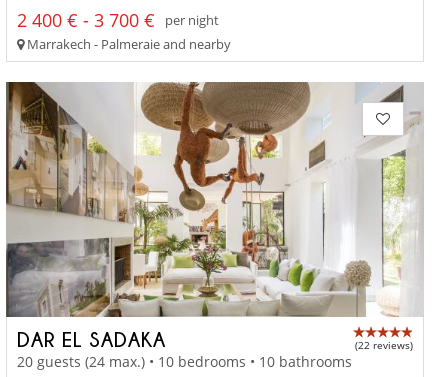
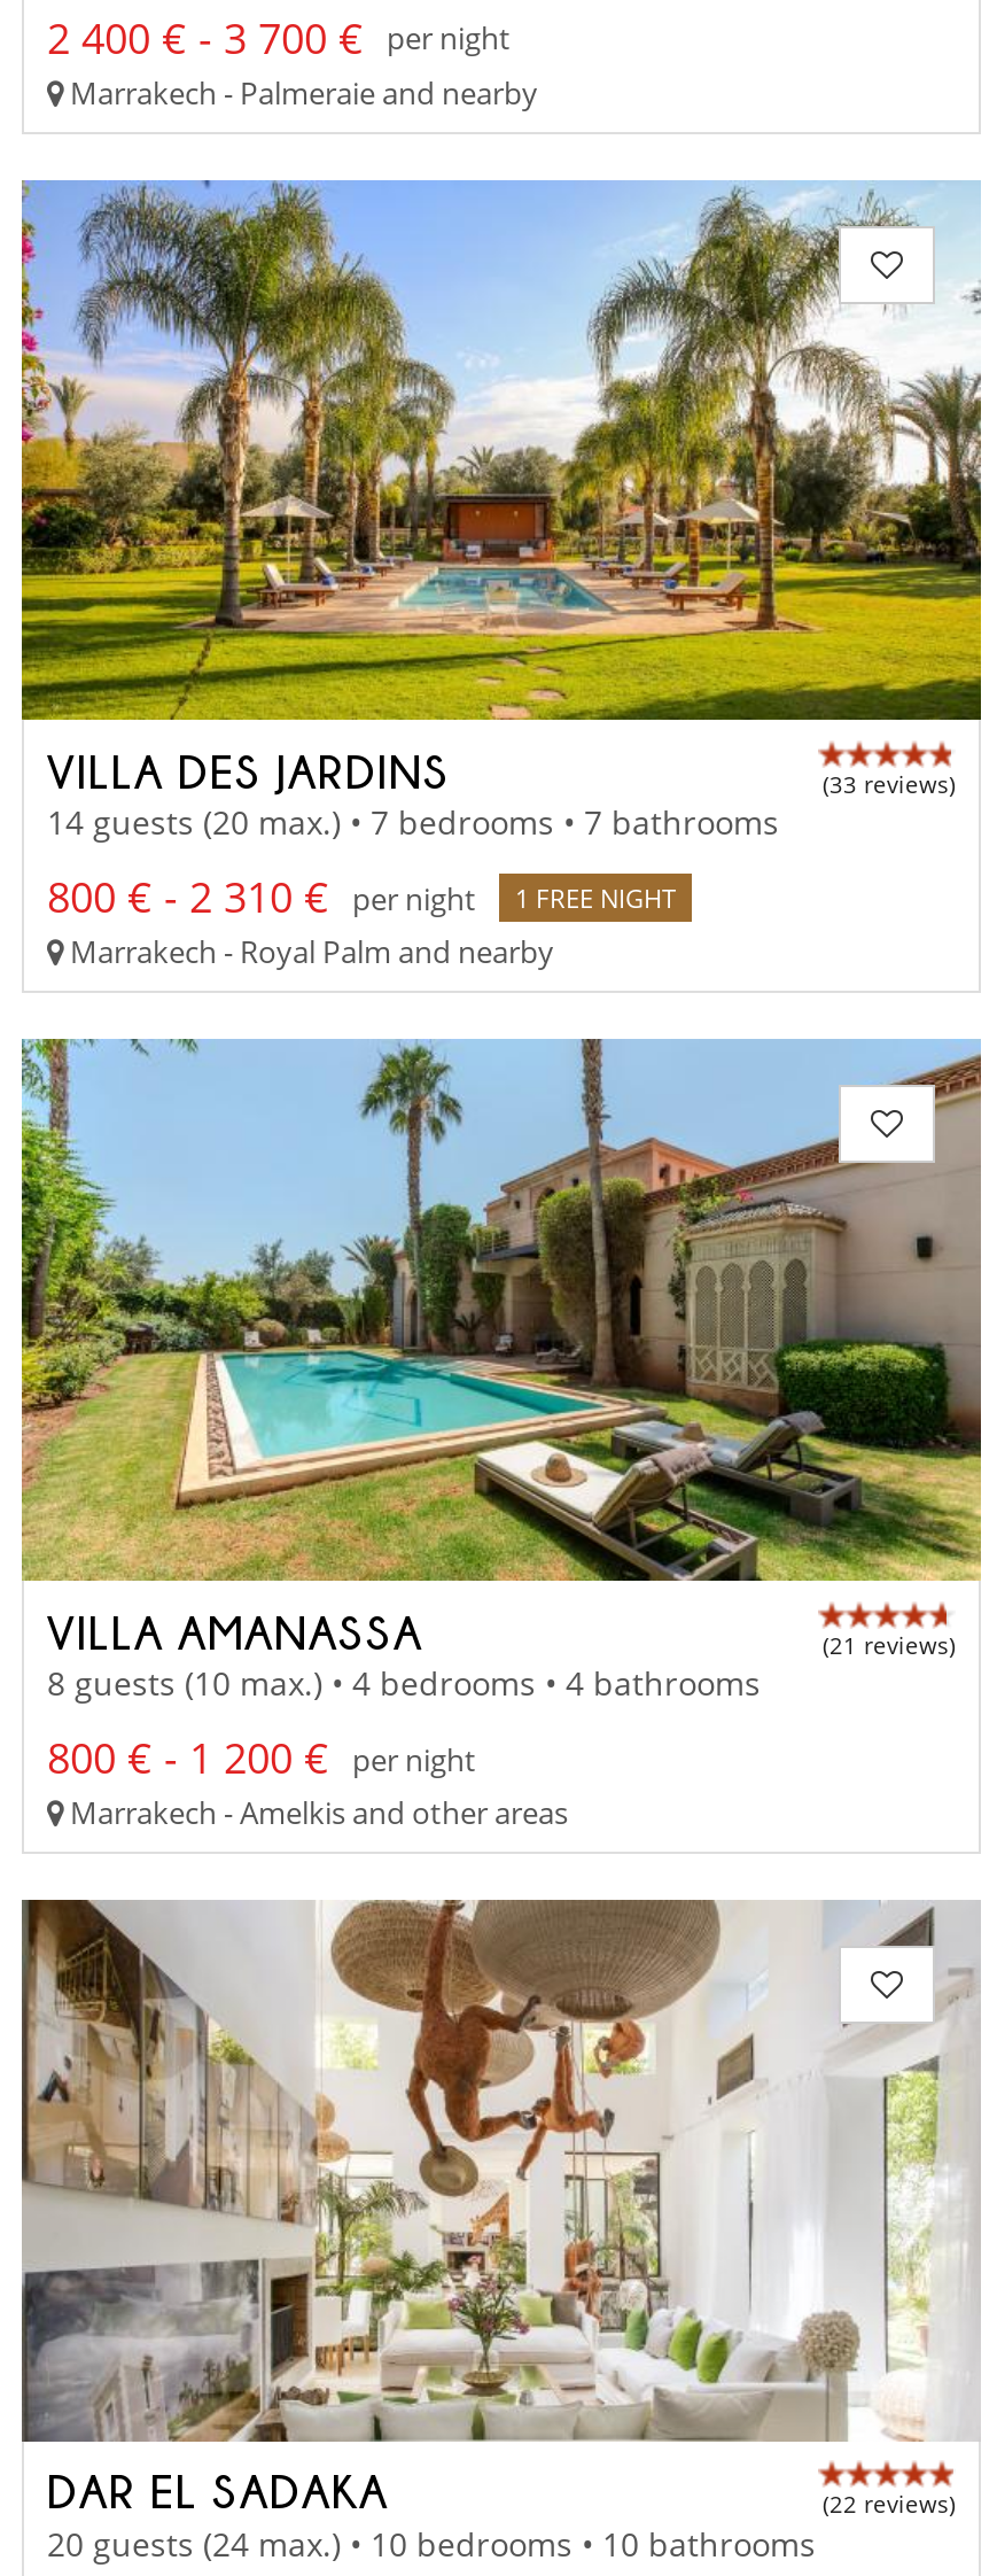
none -> [20,178,983,973] [image] | VILLA DES JARDINS | (33 reviews) | 14 guests (20 max.) • 7 bedrooms • 7 bathrooms | 800 € - 2 310 € per night | 1 FREE NIGHT | Marrakech - Royal Palm and nearby
none -> [20,1037,983,1834] [image] | VILLA AMANASSA | (21 reviews) | 8 guests (10 max.) • 4 bedrooms • 4 bathrooms | 800 € - 1 200 € per night | Marrakech - Amelkis and other areas

